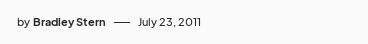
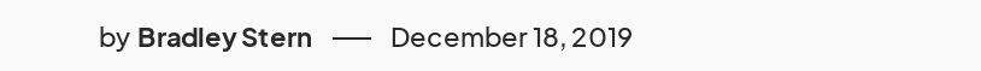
[138,15,201,28] July 23, 2011 -> [390,21,634,52] December 18, 2019

